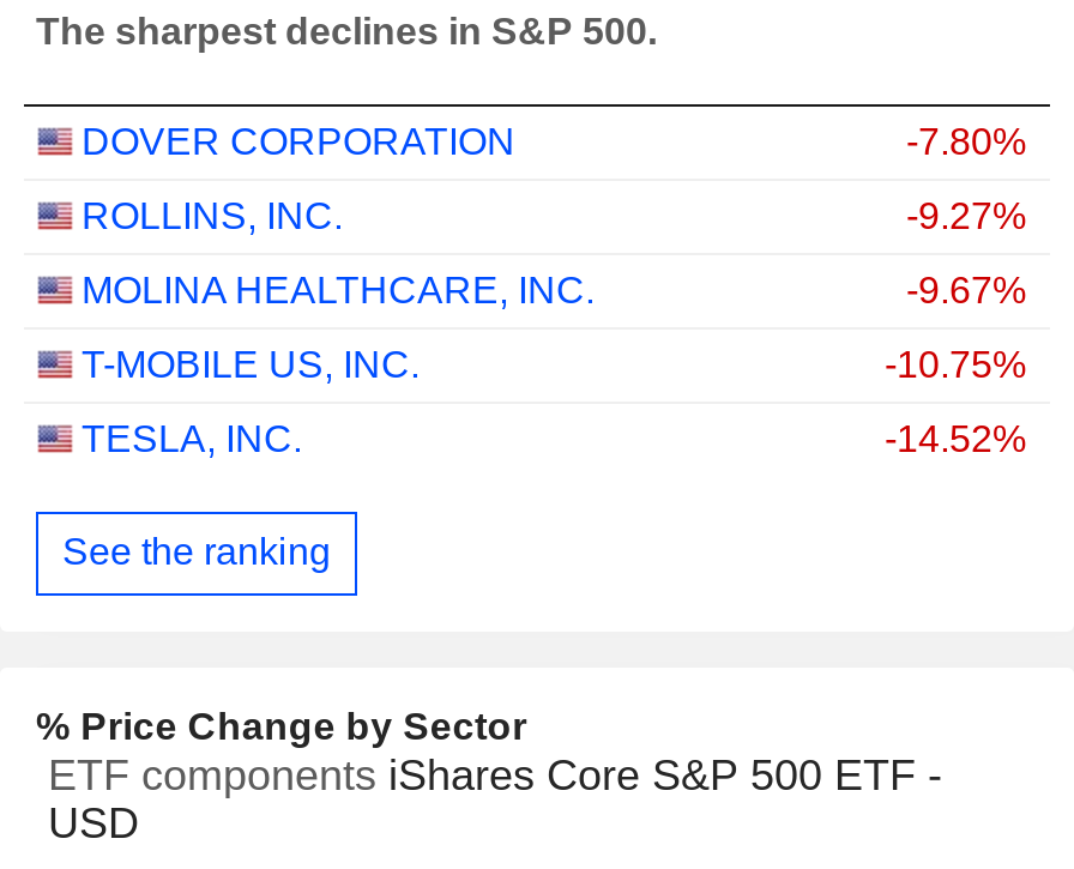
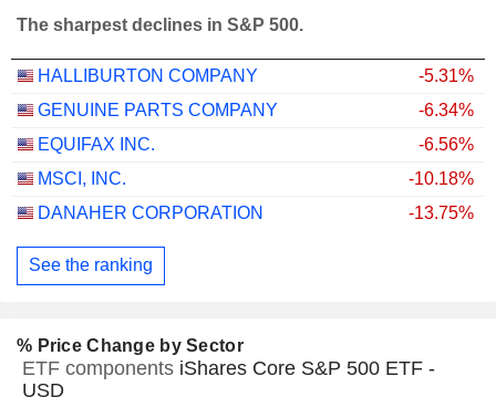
[82,120,1026,161] DOVER CORPORATION | -7.80% -> [38,66,474,85] HALLIBURTON COMPANY | -5.31%
[82,194,1026,235] ROLLINS, INC. | -9.27% -> [38,100,474,119] GENUINE PARTS COMPANY | -6.34%
[82,269,1026,309] MOLINA HEALTHCARE, INC. | -9.67% -> [38,134,474,153] EQUIFAX INC. | -6.56%
[82,343,1026,384] T-MOBILE US, INC. | -10.75% -> [38,169,474,188] MSCI, INC. | -10.18%
[82,417,1026,458] TESLA, INC. | -14.52% -> [38,203,474,222] DANAHER CORPORATION | -13.75%

